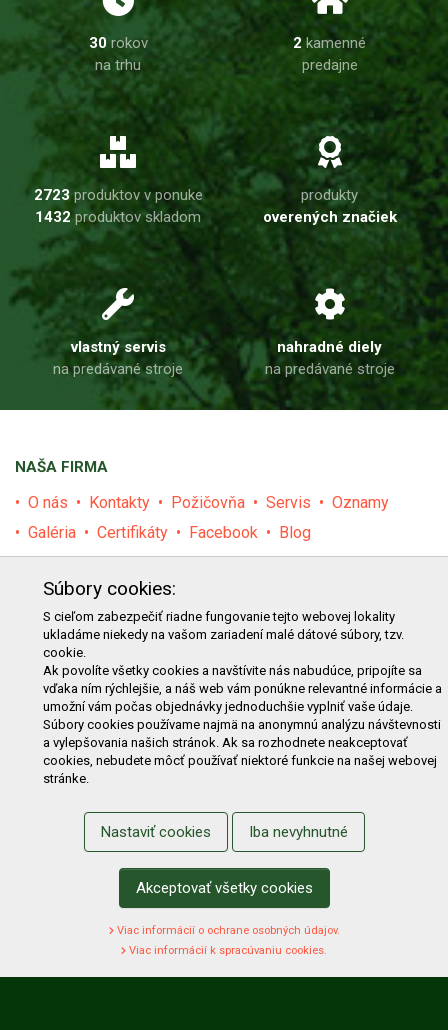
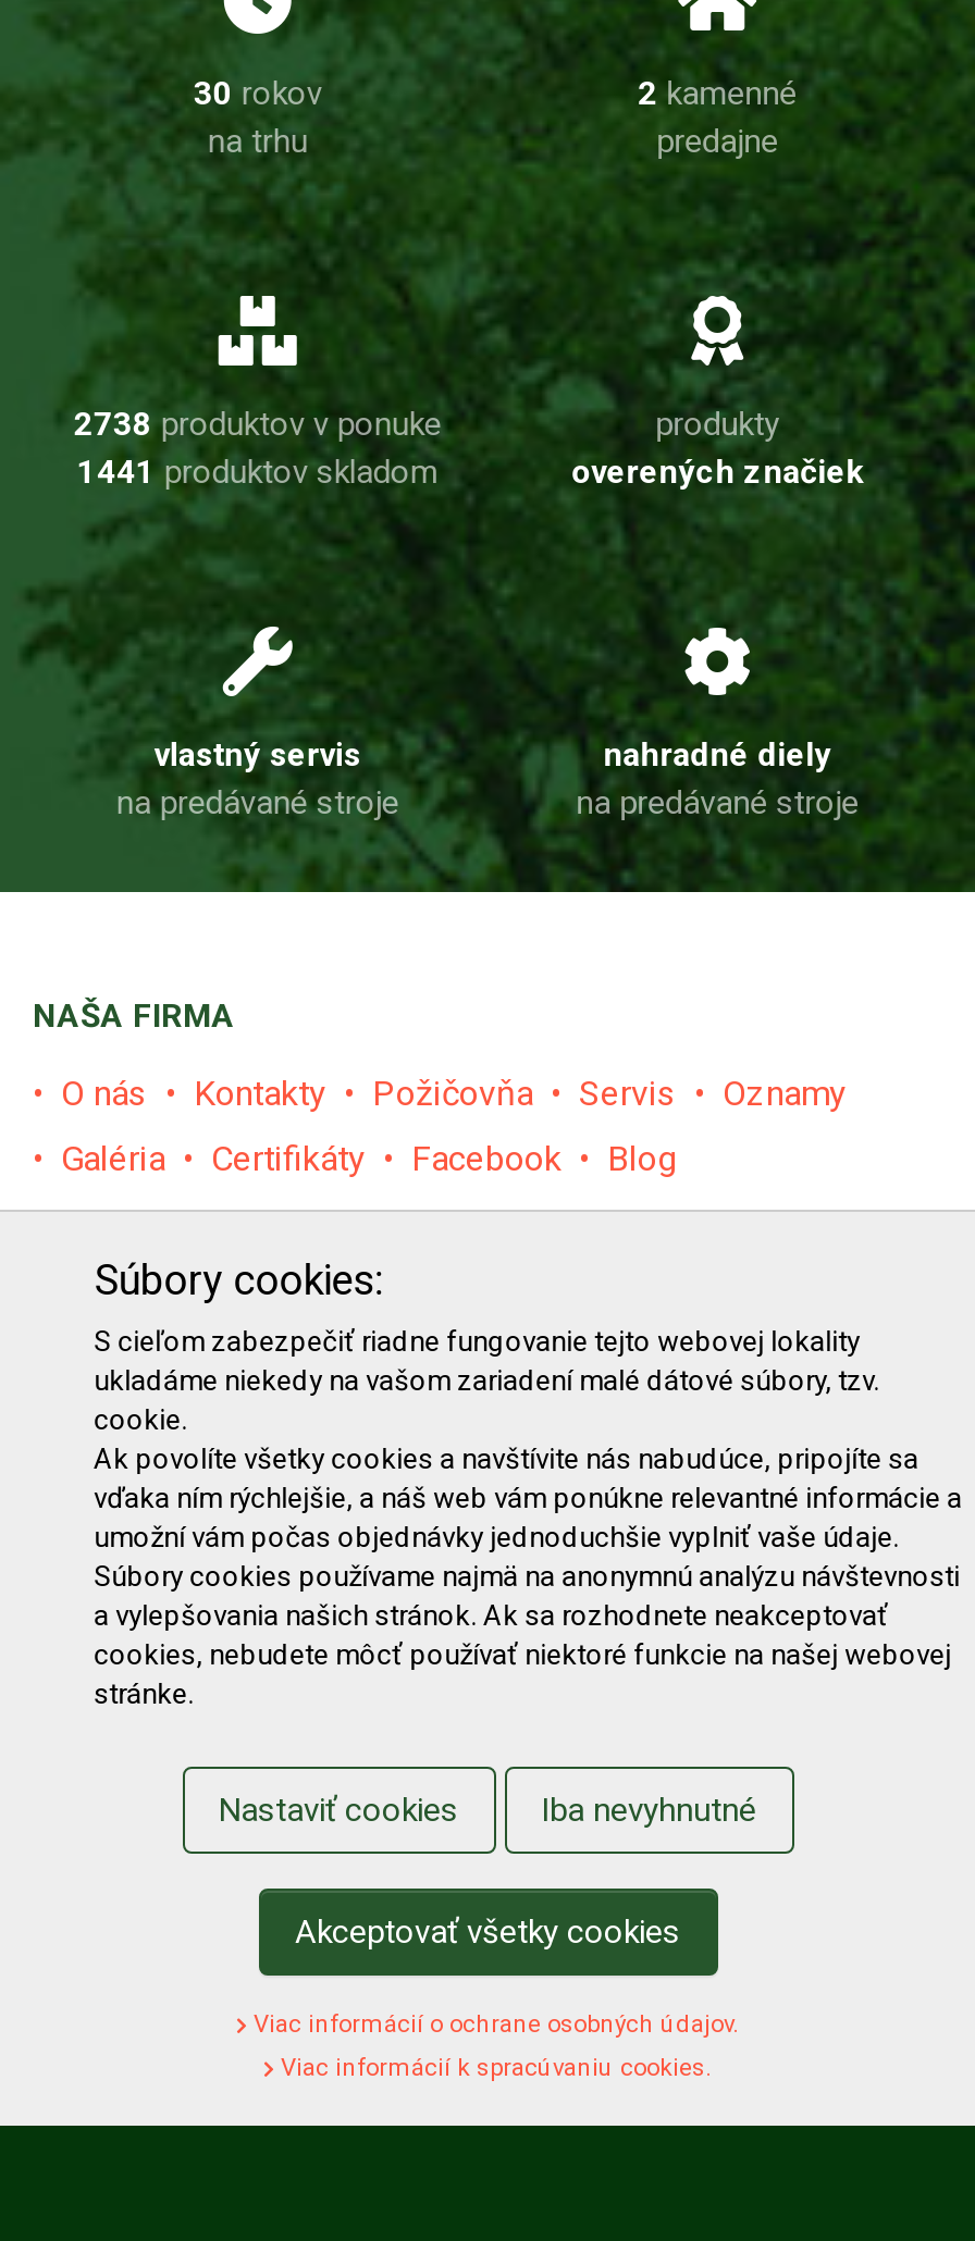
[34,185,203,203] 2723 produktov v ponuke -> [74,404,442,443] 2738 produktov v ponuke
[35,207,201,225] 1432 produktov skladom -> [77,451,438,491] 1441 produktov skladom

